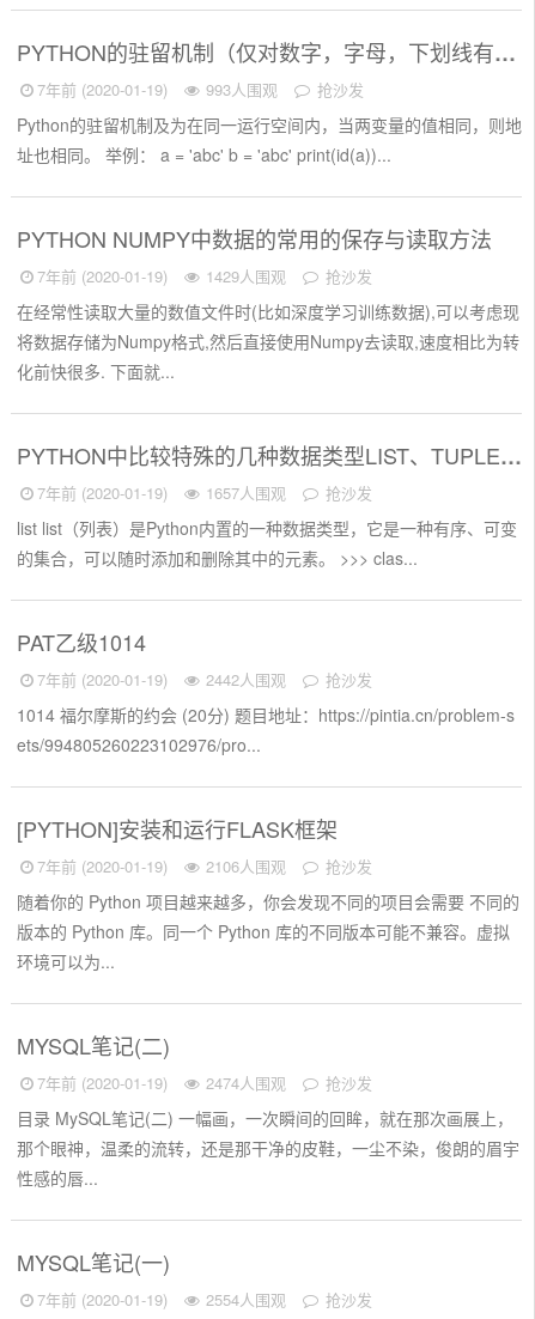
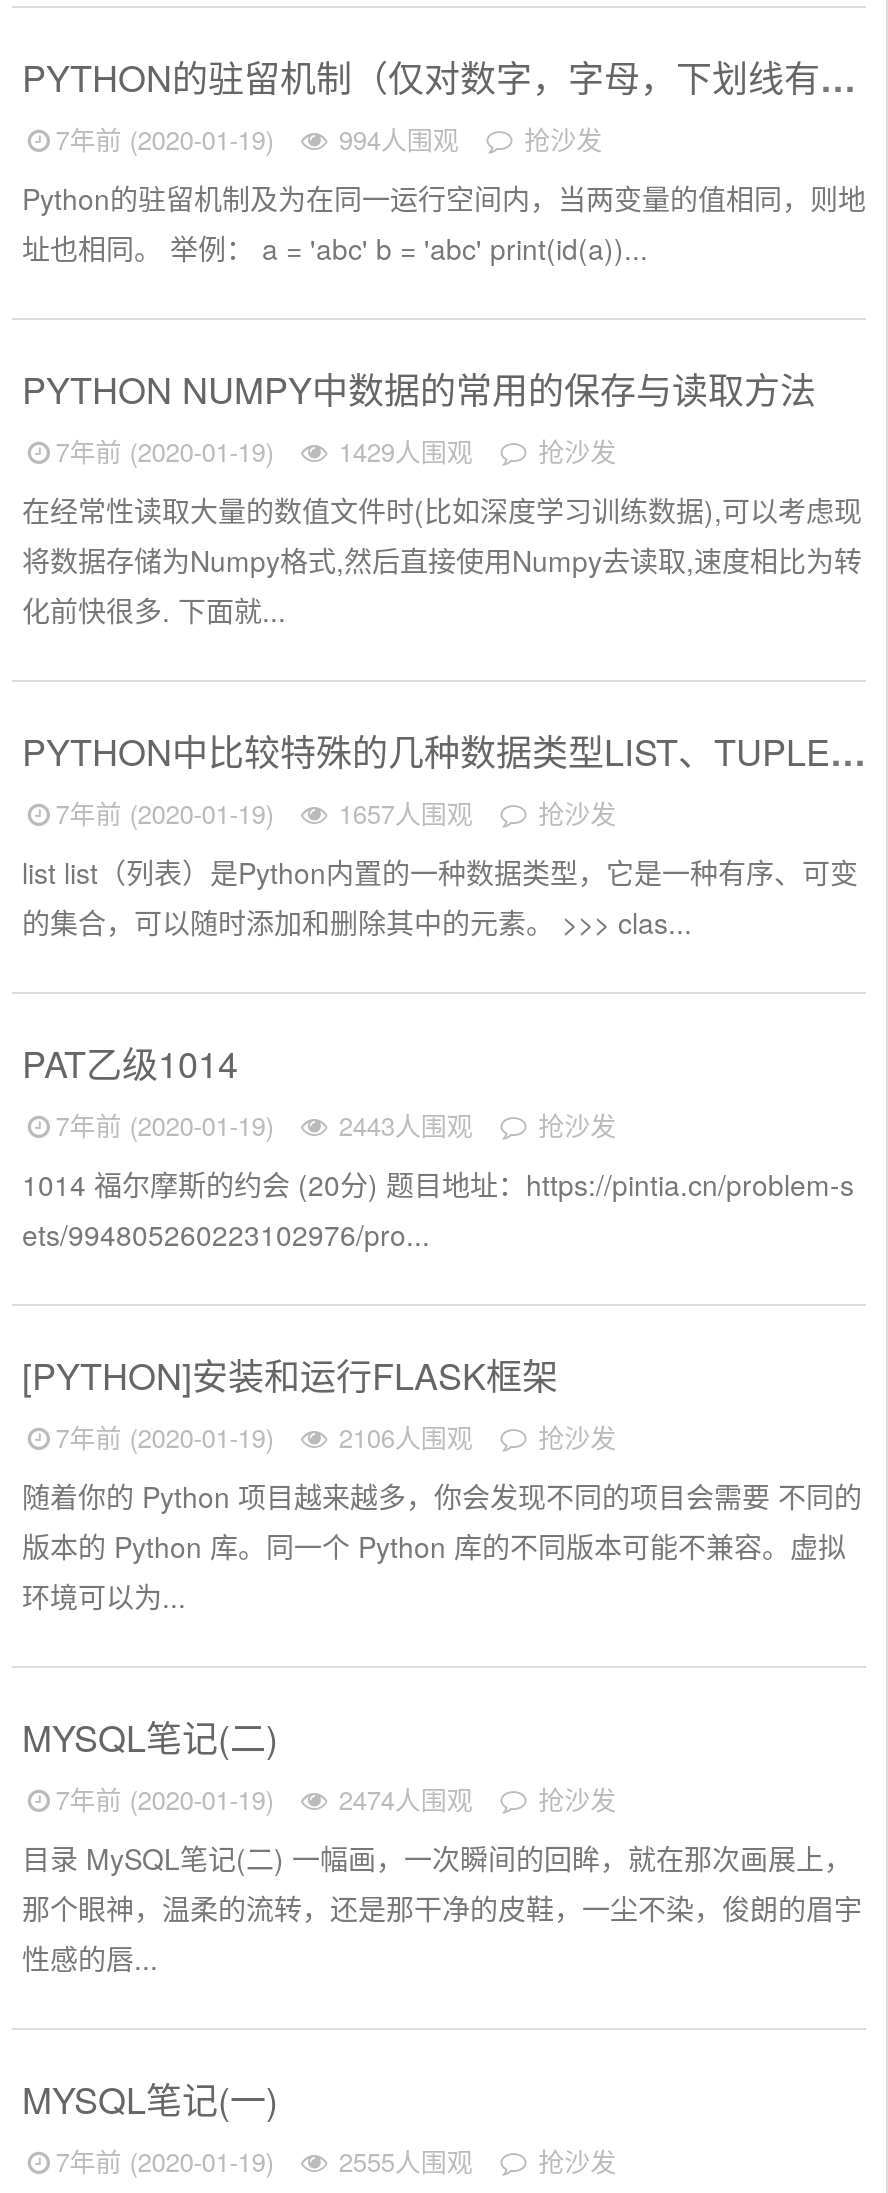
[37,78,364,101] 7年前 (2020-01-19) 993人围观 抢沙发 -> [55,120,602,158] 7年前 (2020-01-19) 994人围观 抢沙发
[37,668,372,691] 7年前 (2020-01-19) 2442人围观 抢沙发 -> [55,1106,616,1144] 7年前 (2020-01-19) 2443人围观 抢沙发
[37,1288,372,1311] 7年前 (2020-01-19) 2554人围观 抢沙发 -> [55,2142,616,2180] 7年前 (2020-01-19) 2555人围观 抢沙发

